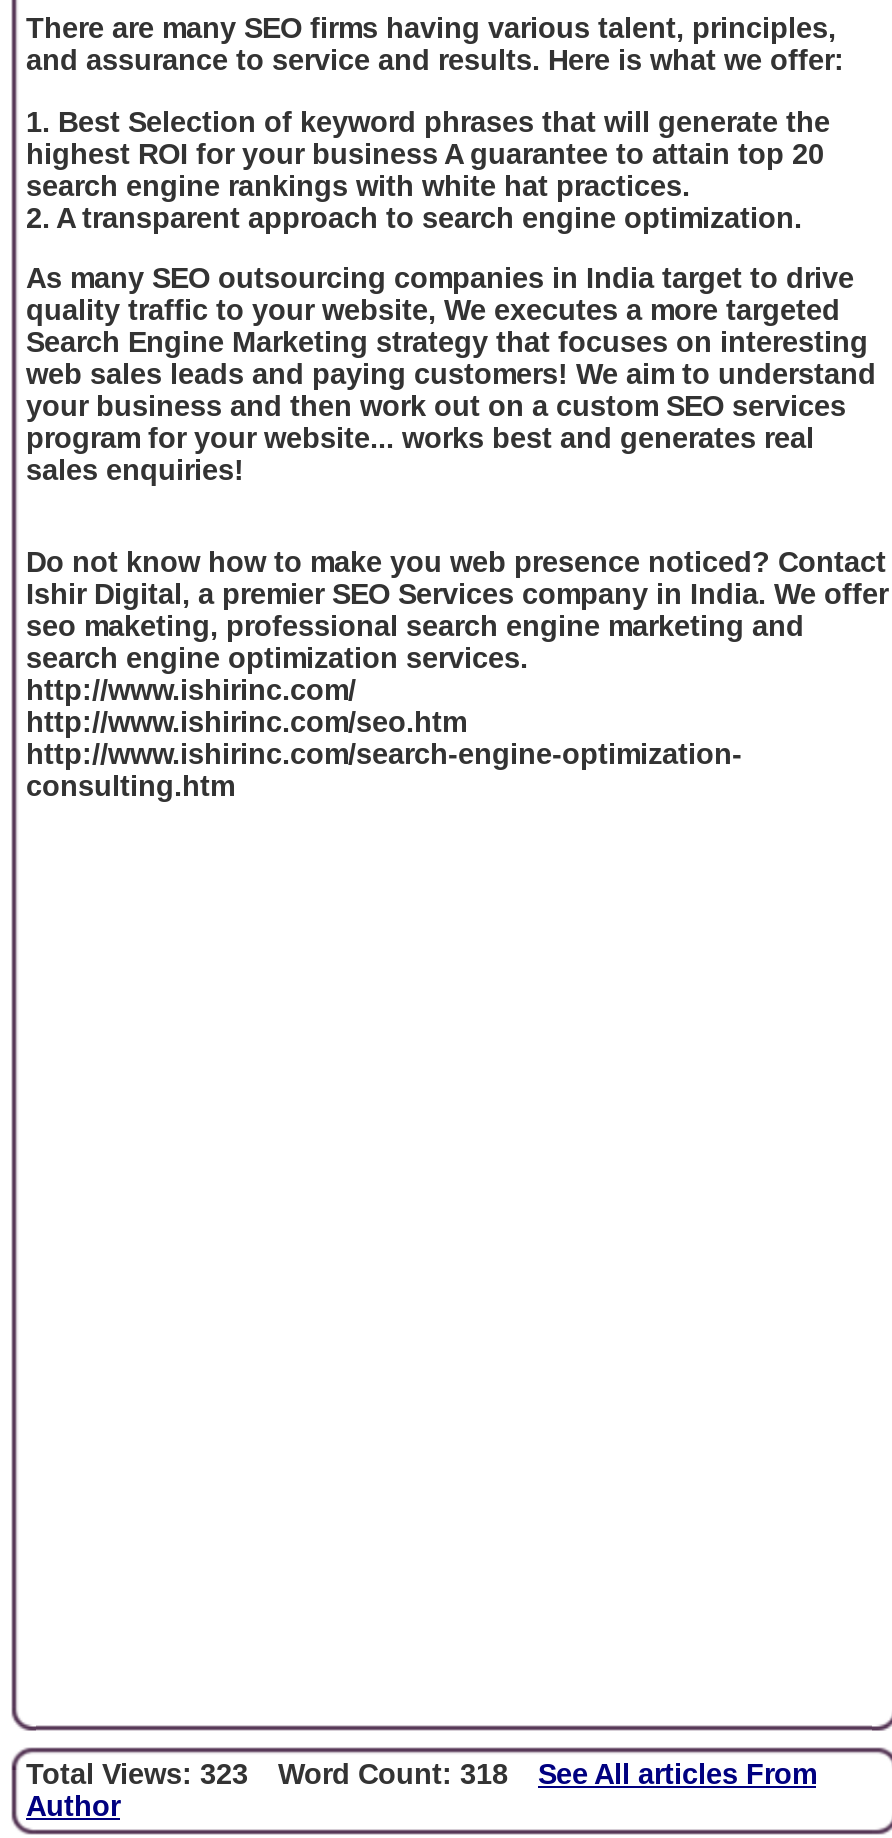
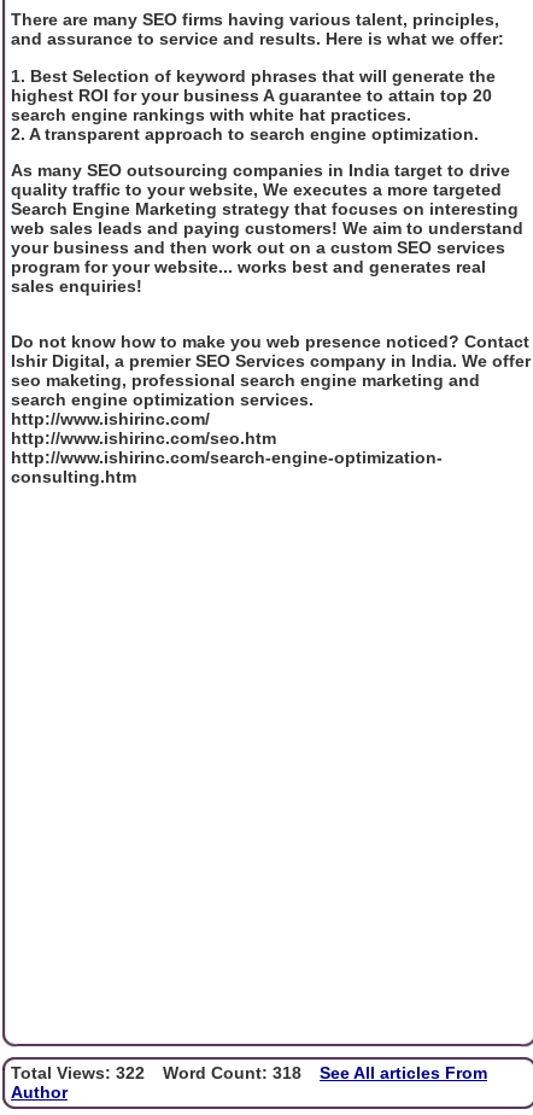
[26,1757,816,1789] Total Views: 323 Word Count: 318 See All articles From -> [11,1063,487,1082] Total Views: 322 Word Count: 318 See All articles From

